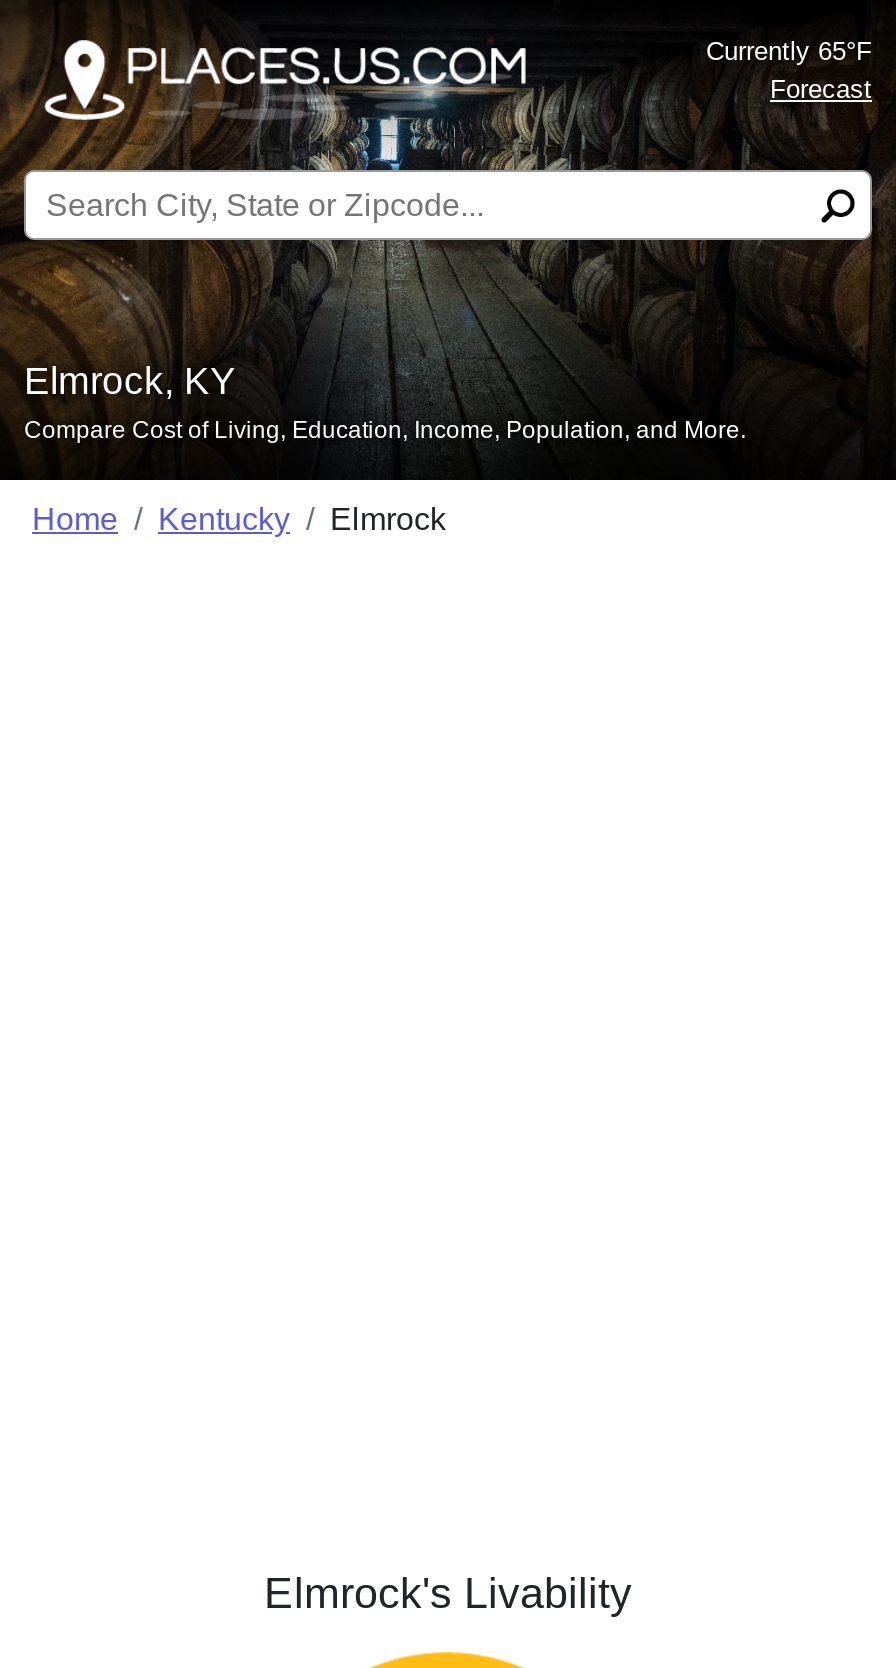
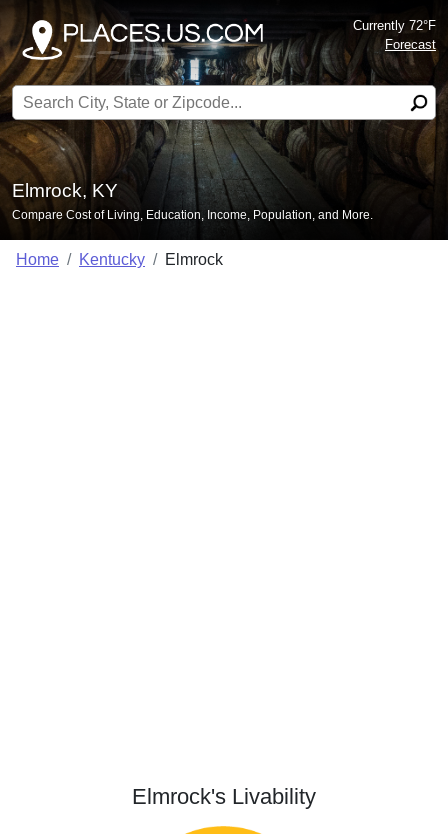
[706,36,872,66] Currently 65°F -> [353,18,436,33] Currently 72°F

